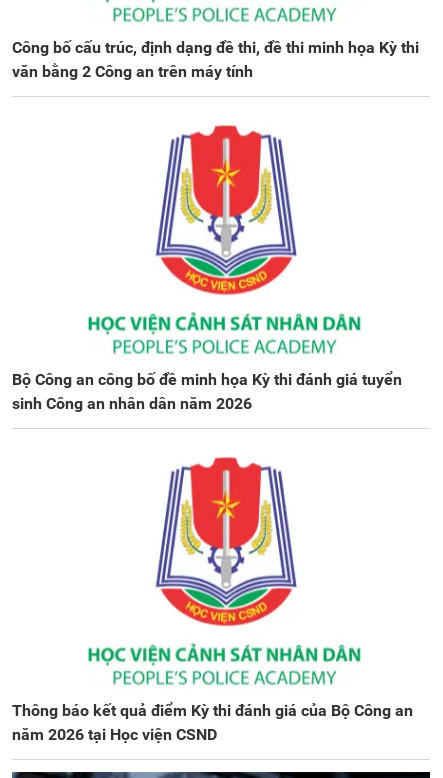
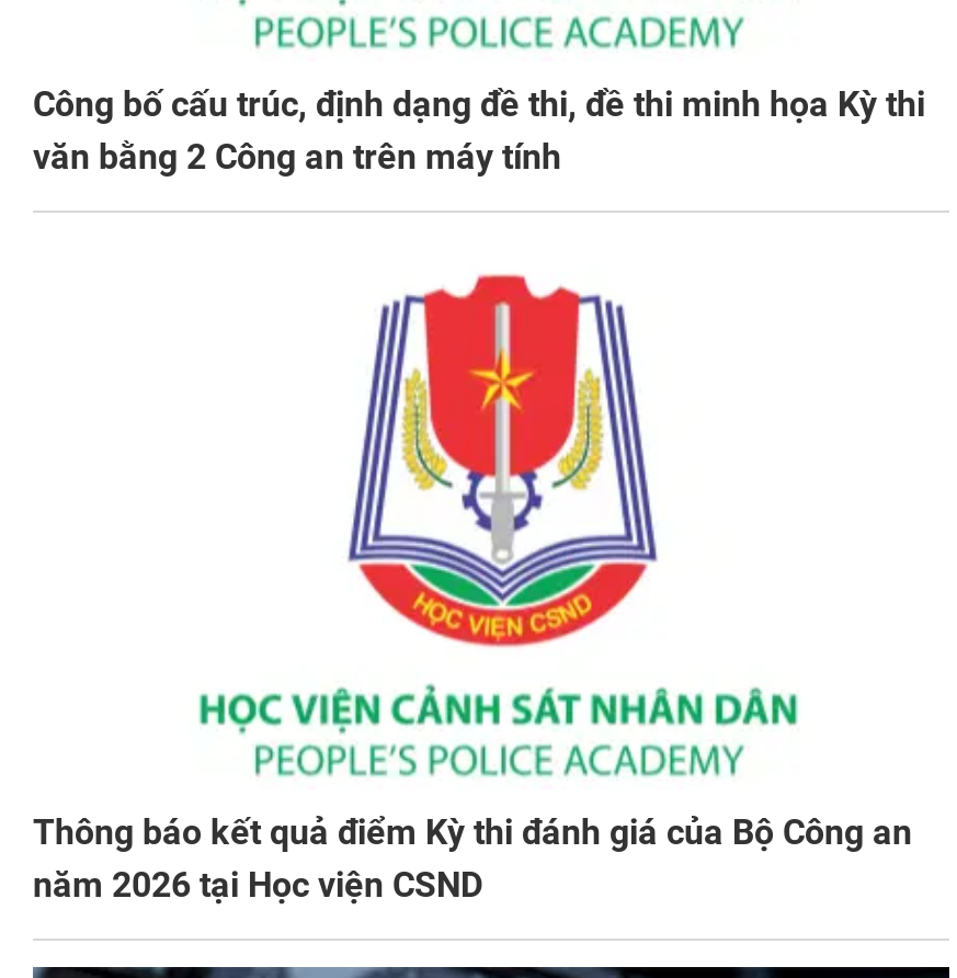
[12,370,402,413] Bộ Công an công bố đề minh họa Kỳ thi đánh giá tuyển | sinh Công an nhân dân năm 2026 -> none

